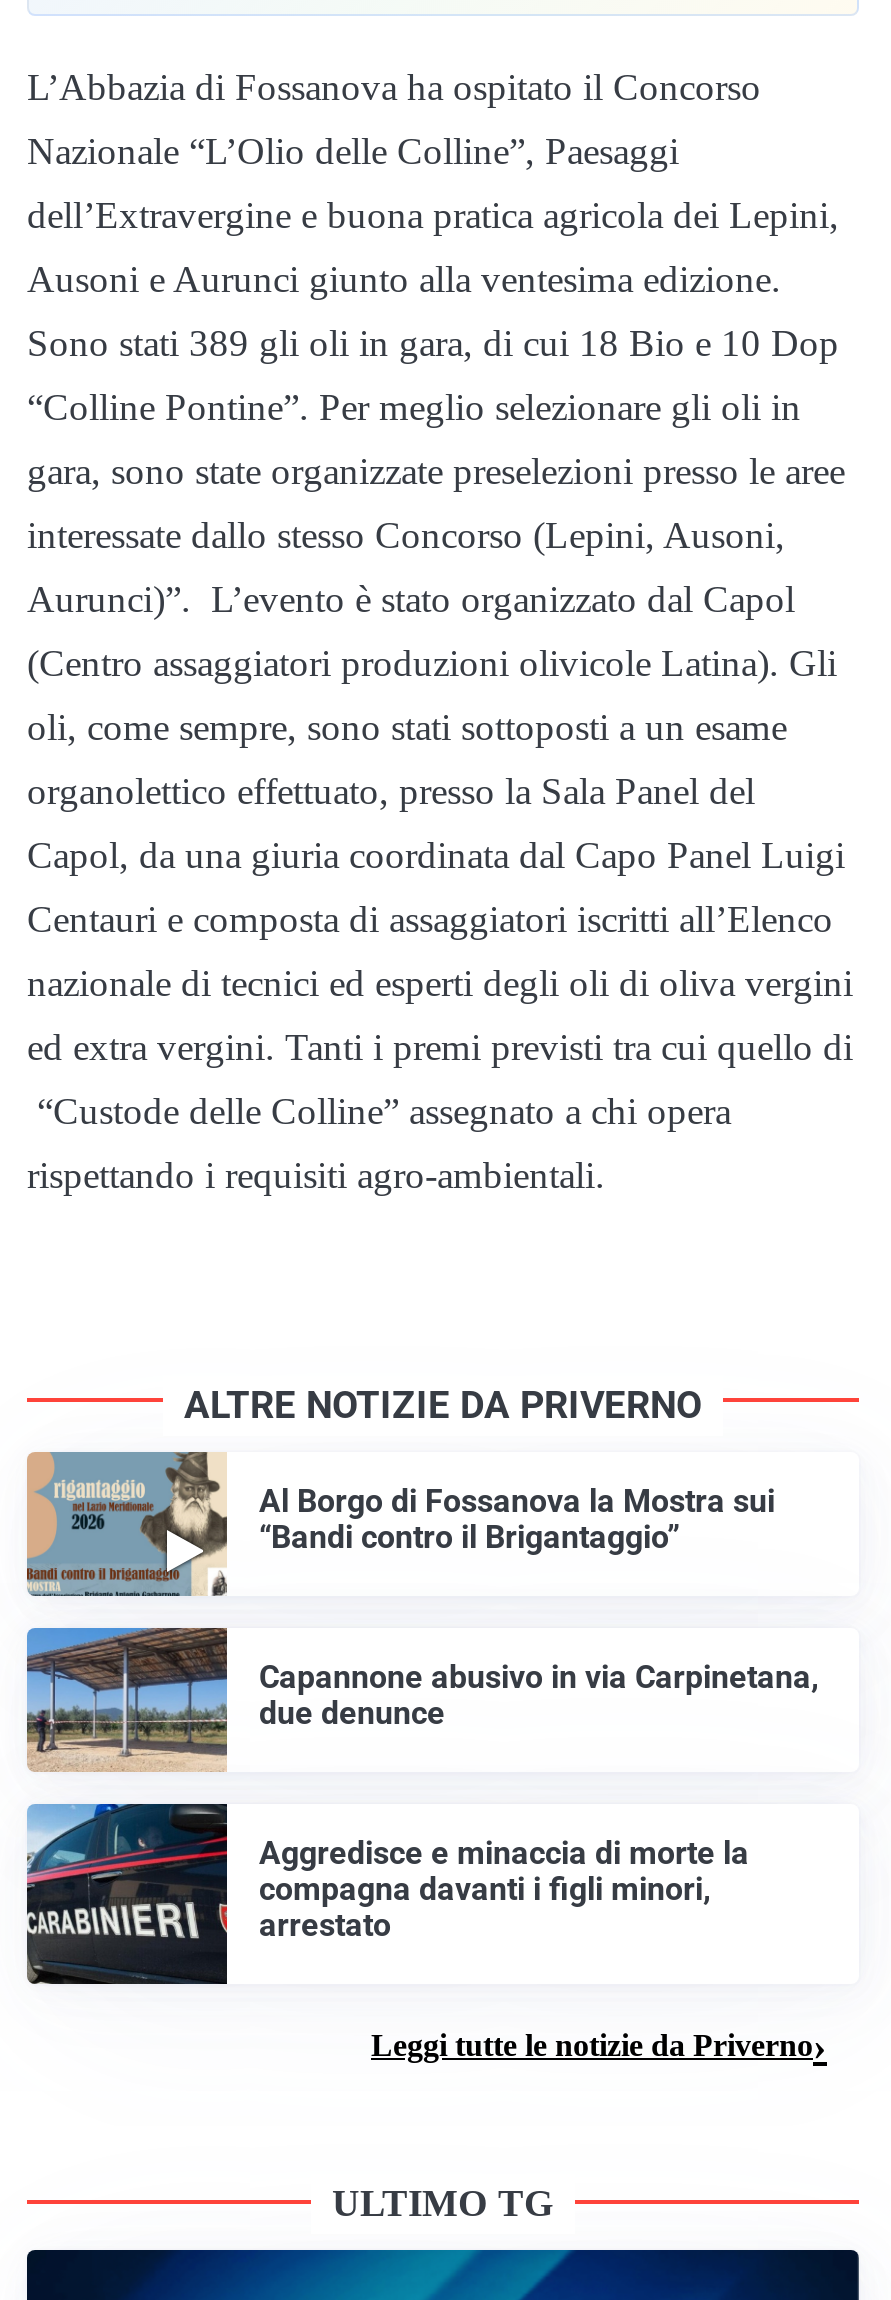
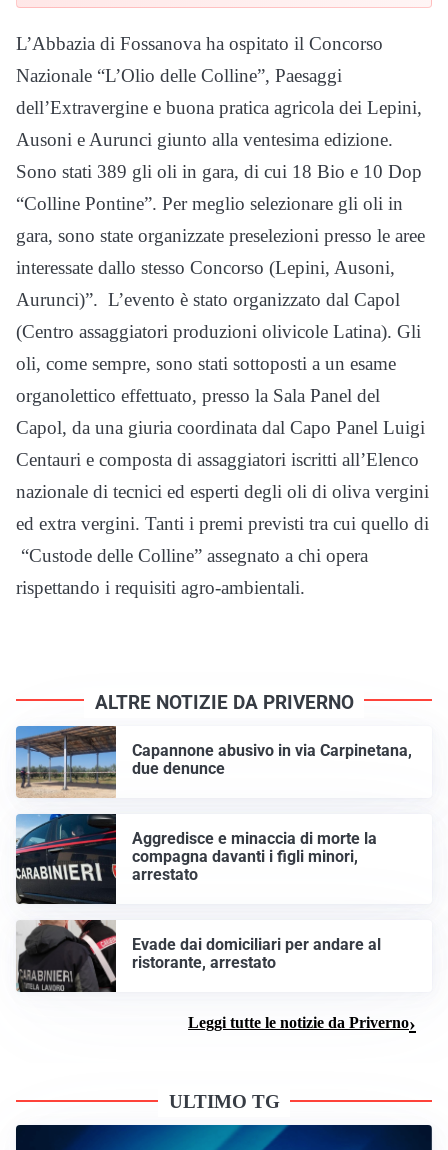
[25,1450,775,1598] [image] | Al Borgo di Fossanova la Mostra sui | “Bandi contro il Brigantaggio” -> none
moved [259,1657,819,1943] -> [132,741,412,884]: Capannone abusivo in via Carpinetana, | due denunce | Aggredisce e minaccia di morte la | compagna davanti i figli minori, | arrestato
none -> [16,919,381,992] [image] | Evade dai domiciliari per andare al | ristorante, arrestato

